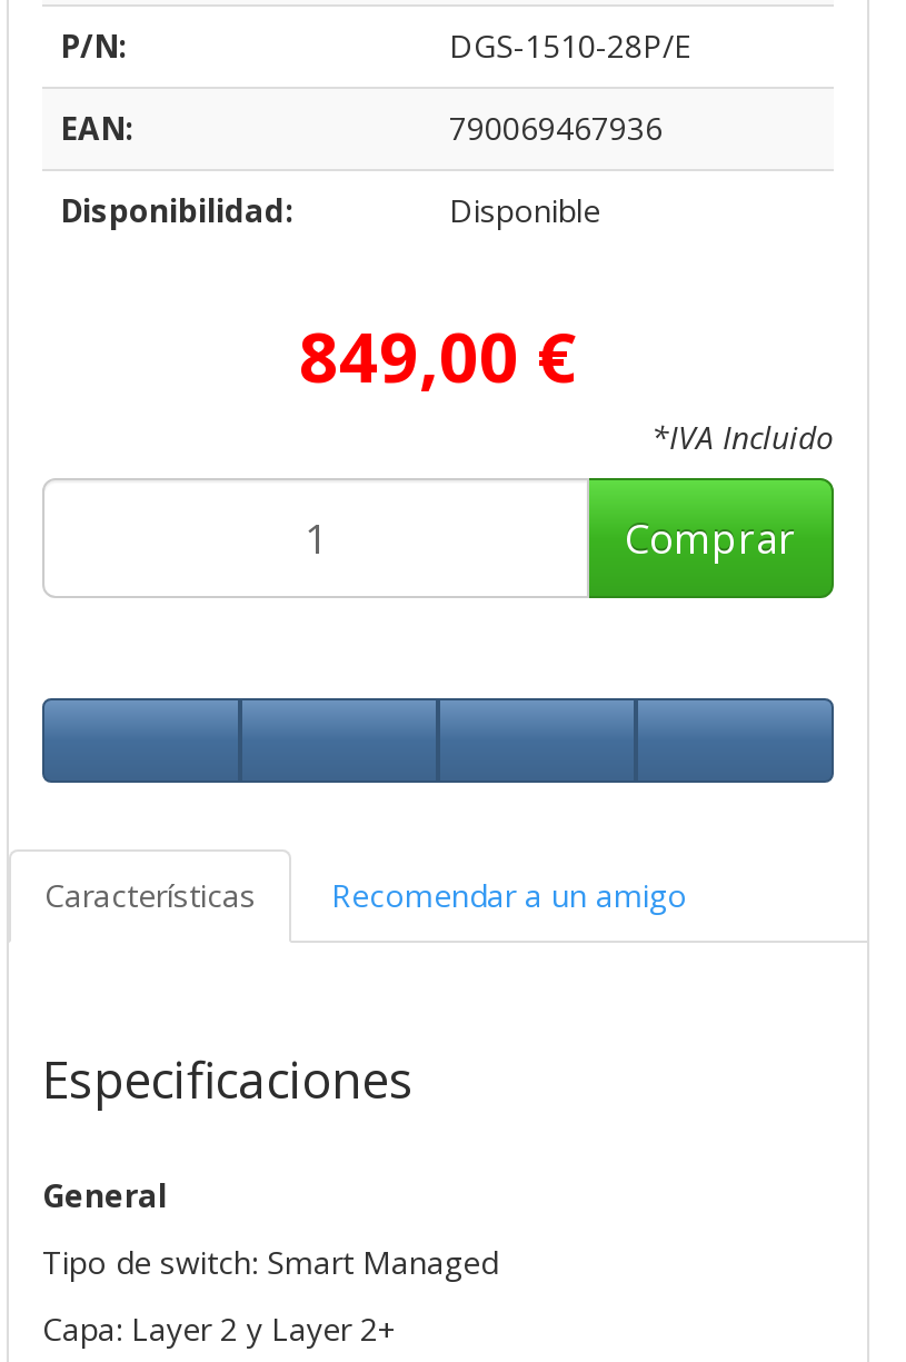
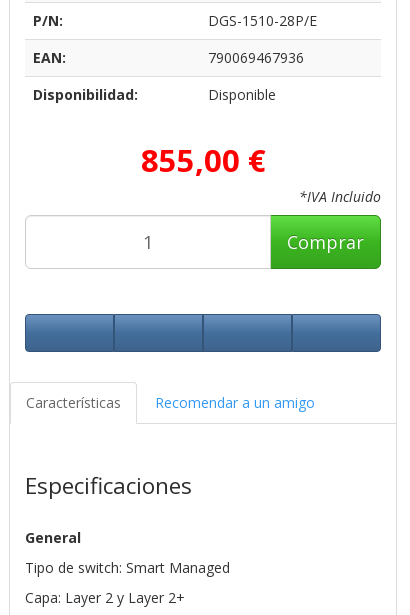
[299,308,577,402] 849,00 € -> [140,139,265,181] 855,00 €

